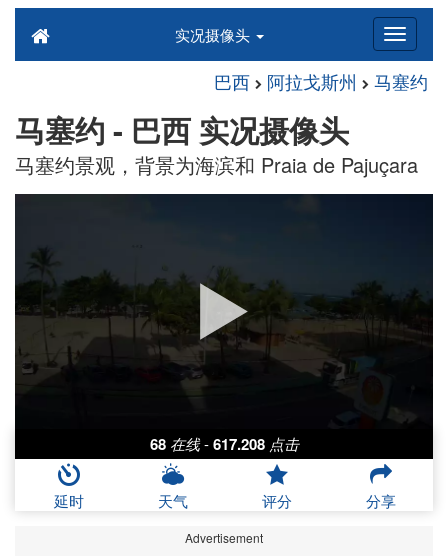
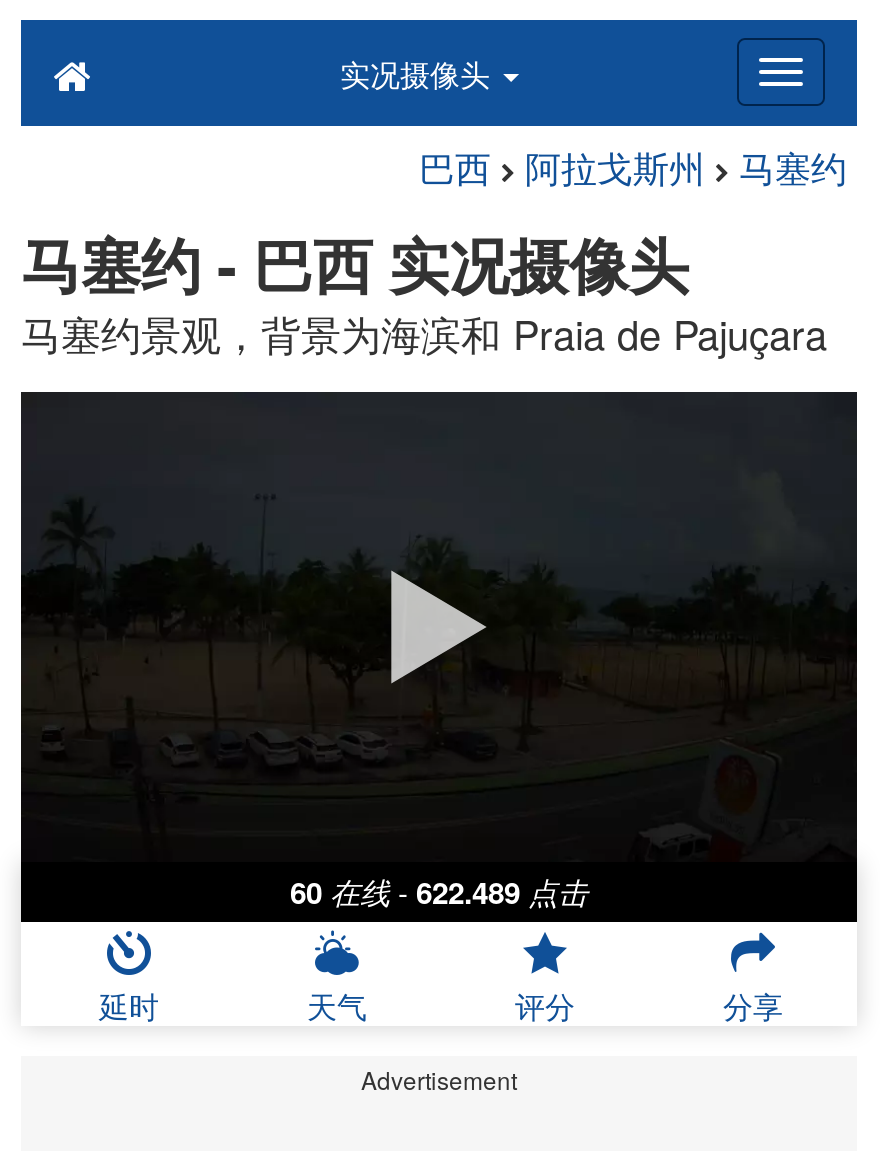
[149,433,298,455] 68 在线 - 617.208 点击 -> [290,870,588,914] 60 在线 - 622.489 点击

